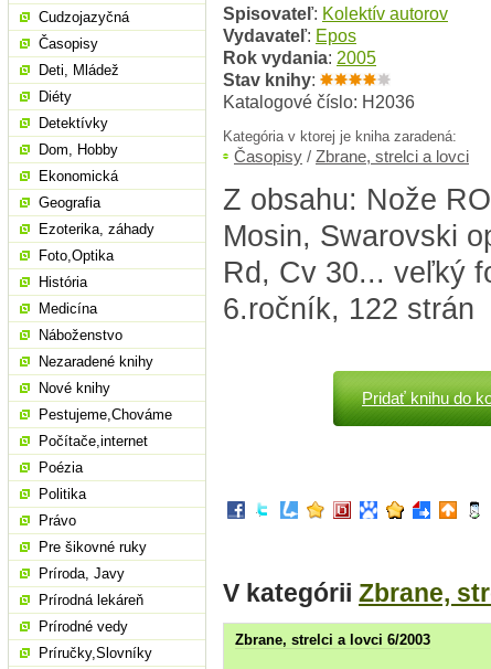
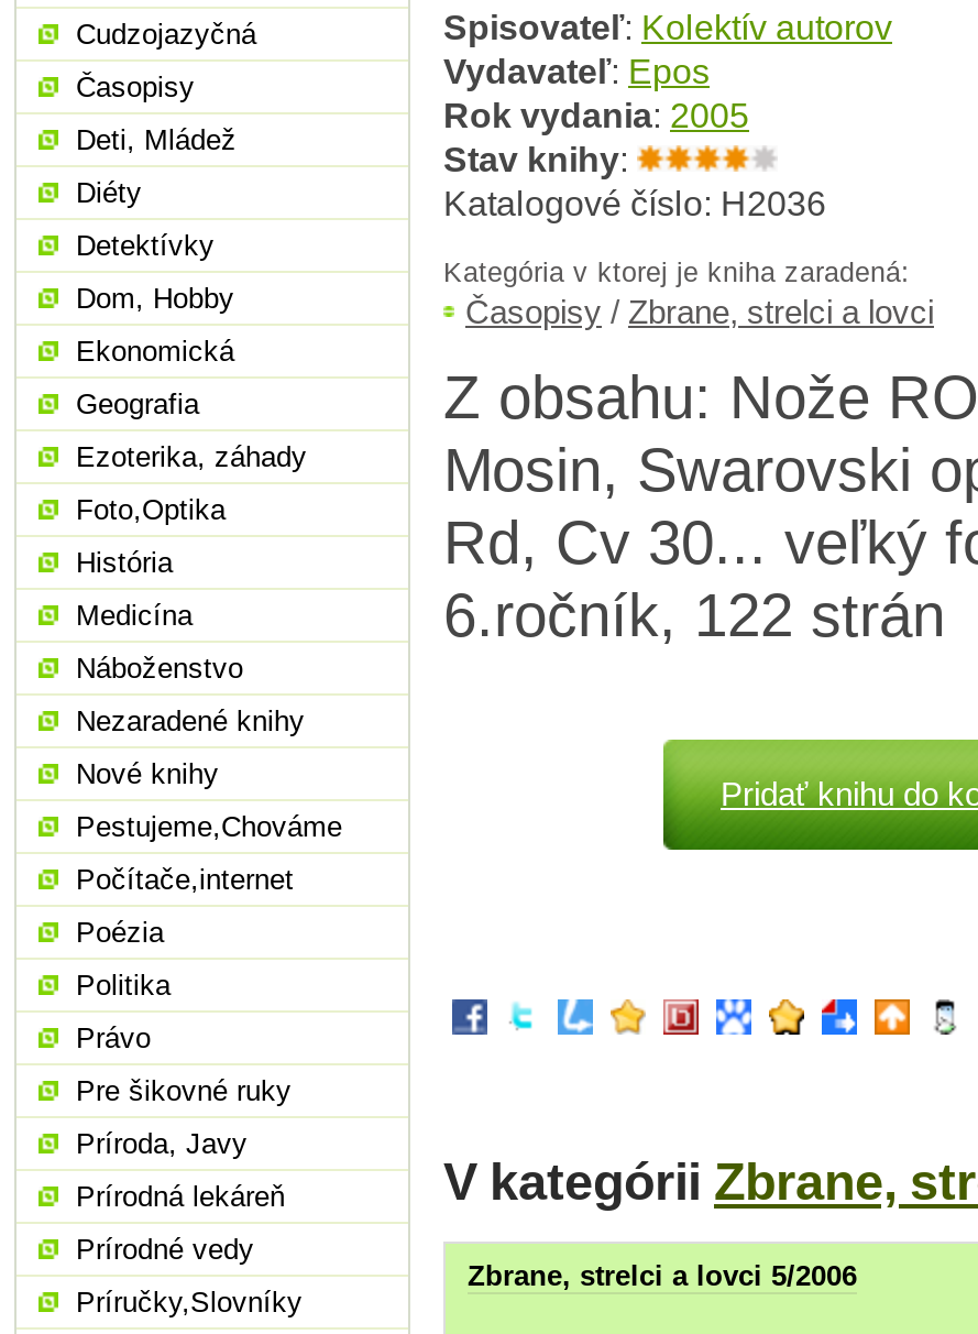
[235,632,430,648] Zbrane, strelci a lovci 6/2003 -> [468,1259,857,1292] Zbrane, strelci a lovci 5/2006

